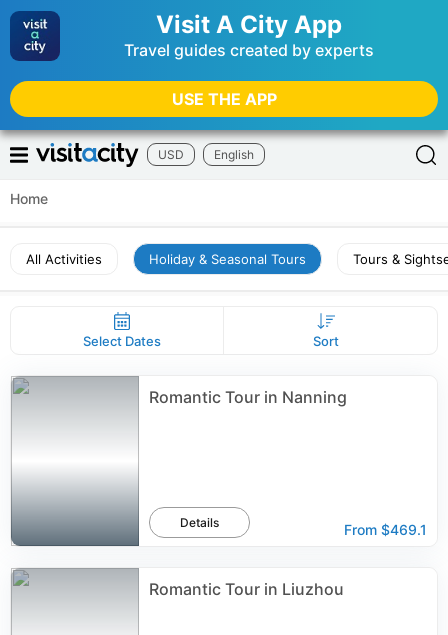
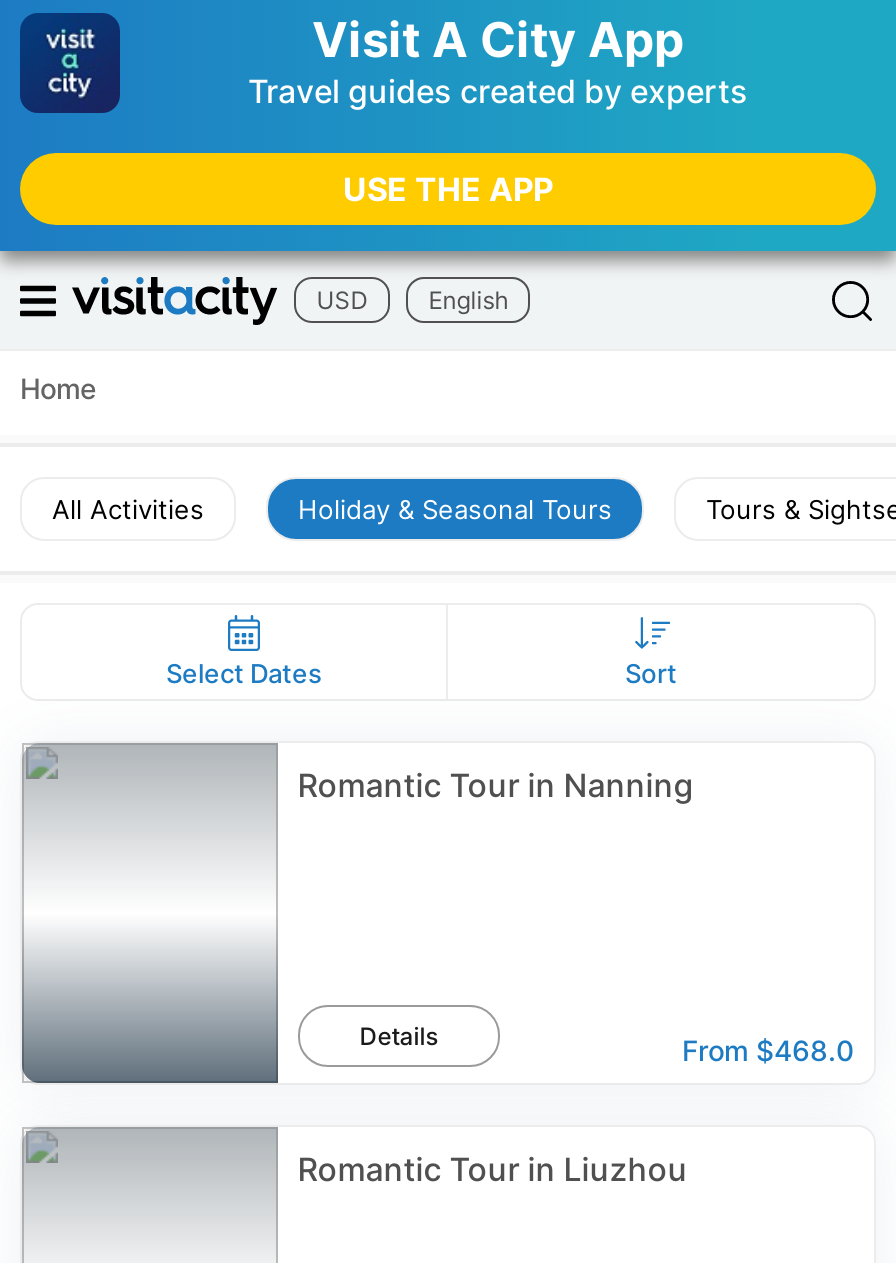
[344,521,427,538] From $469.1 -> [682,1033,854,1067] From $468.0

